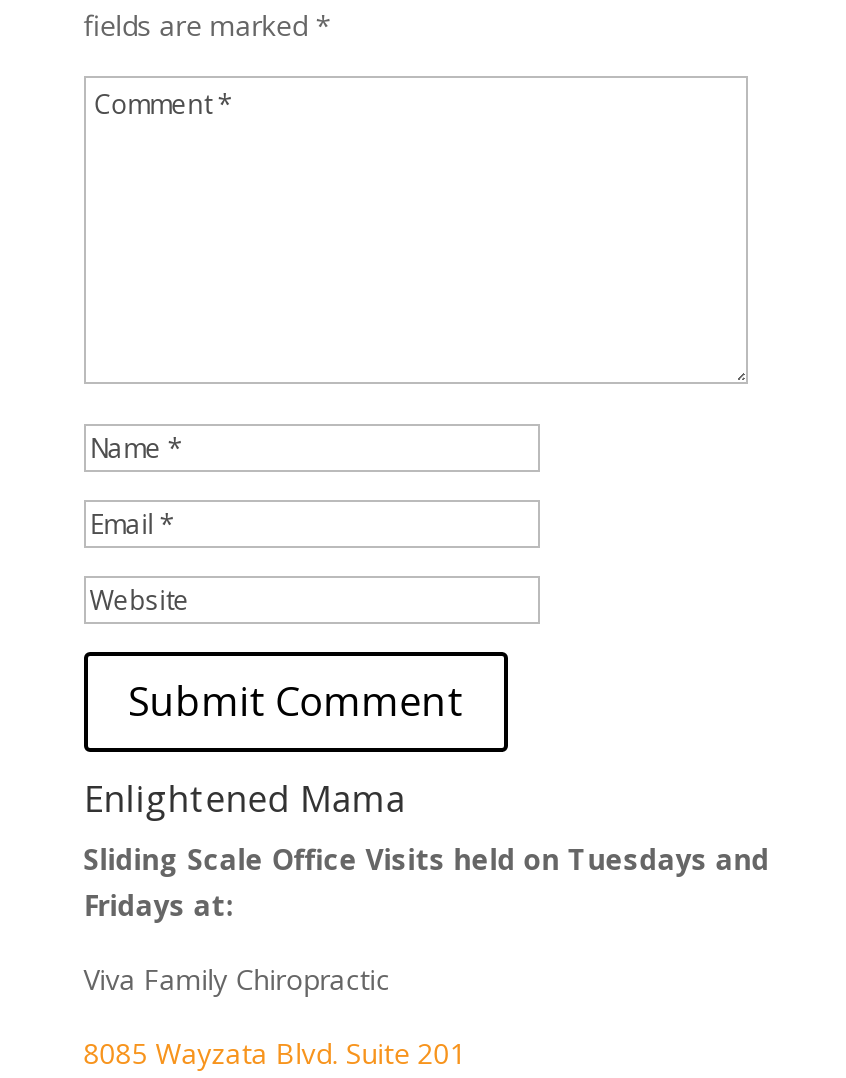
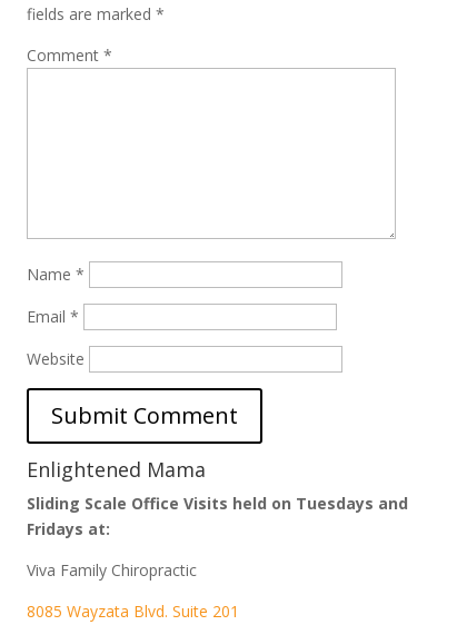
none -> [26,44,112,66] Comment *
none -> [26,264,84,369] Name * | Email * | Website

